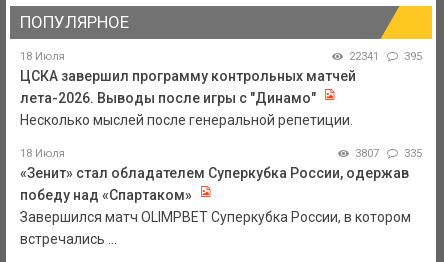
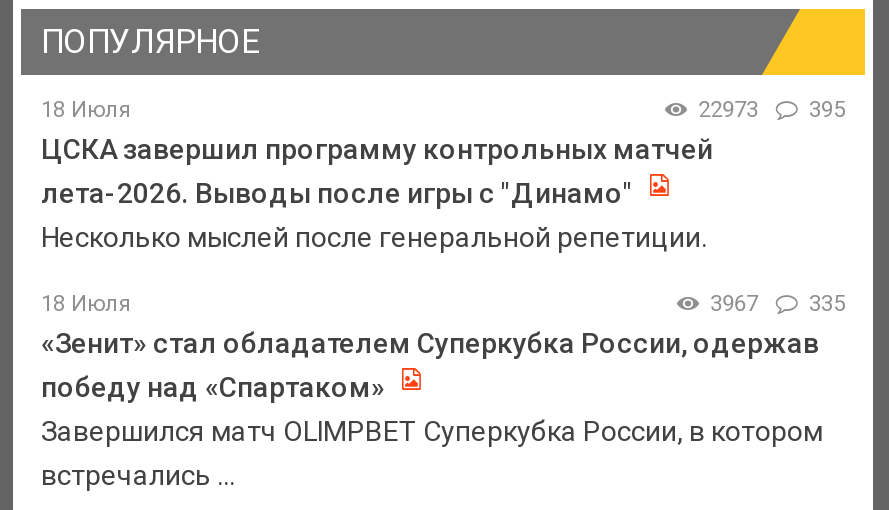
[349,50,422,63] 22341 395 -> [698,98,845,124] 22973 395
[355,147,422,160] 3807 335 -> [710,292,845,318] 3967 335

